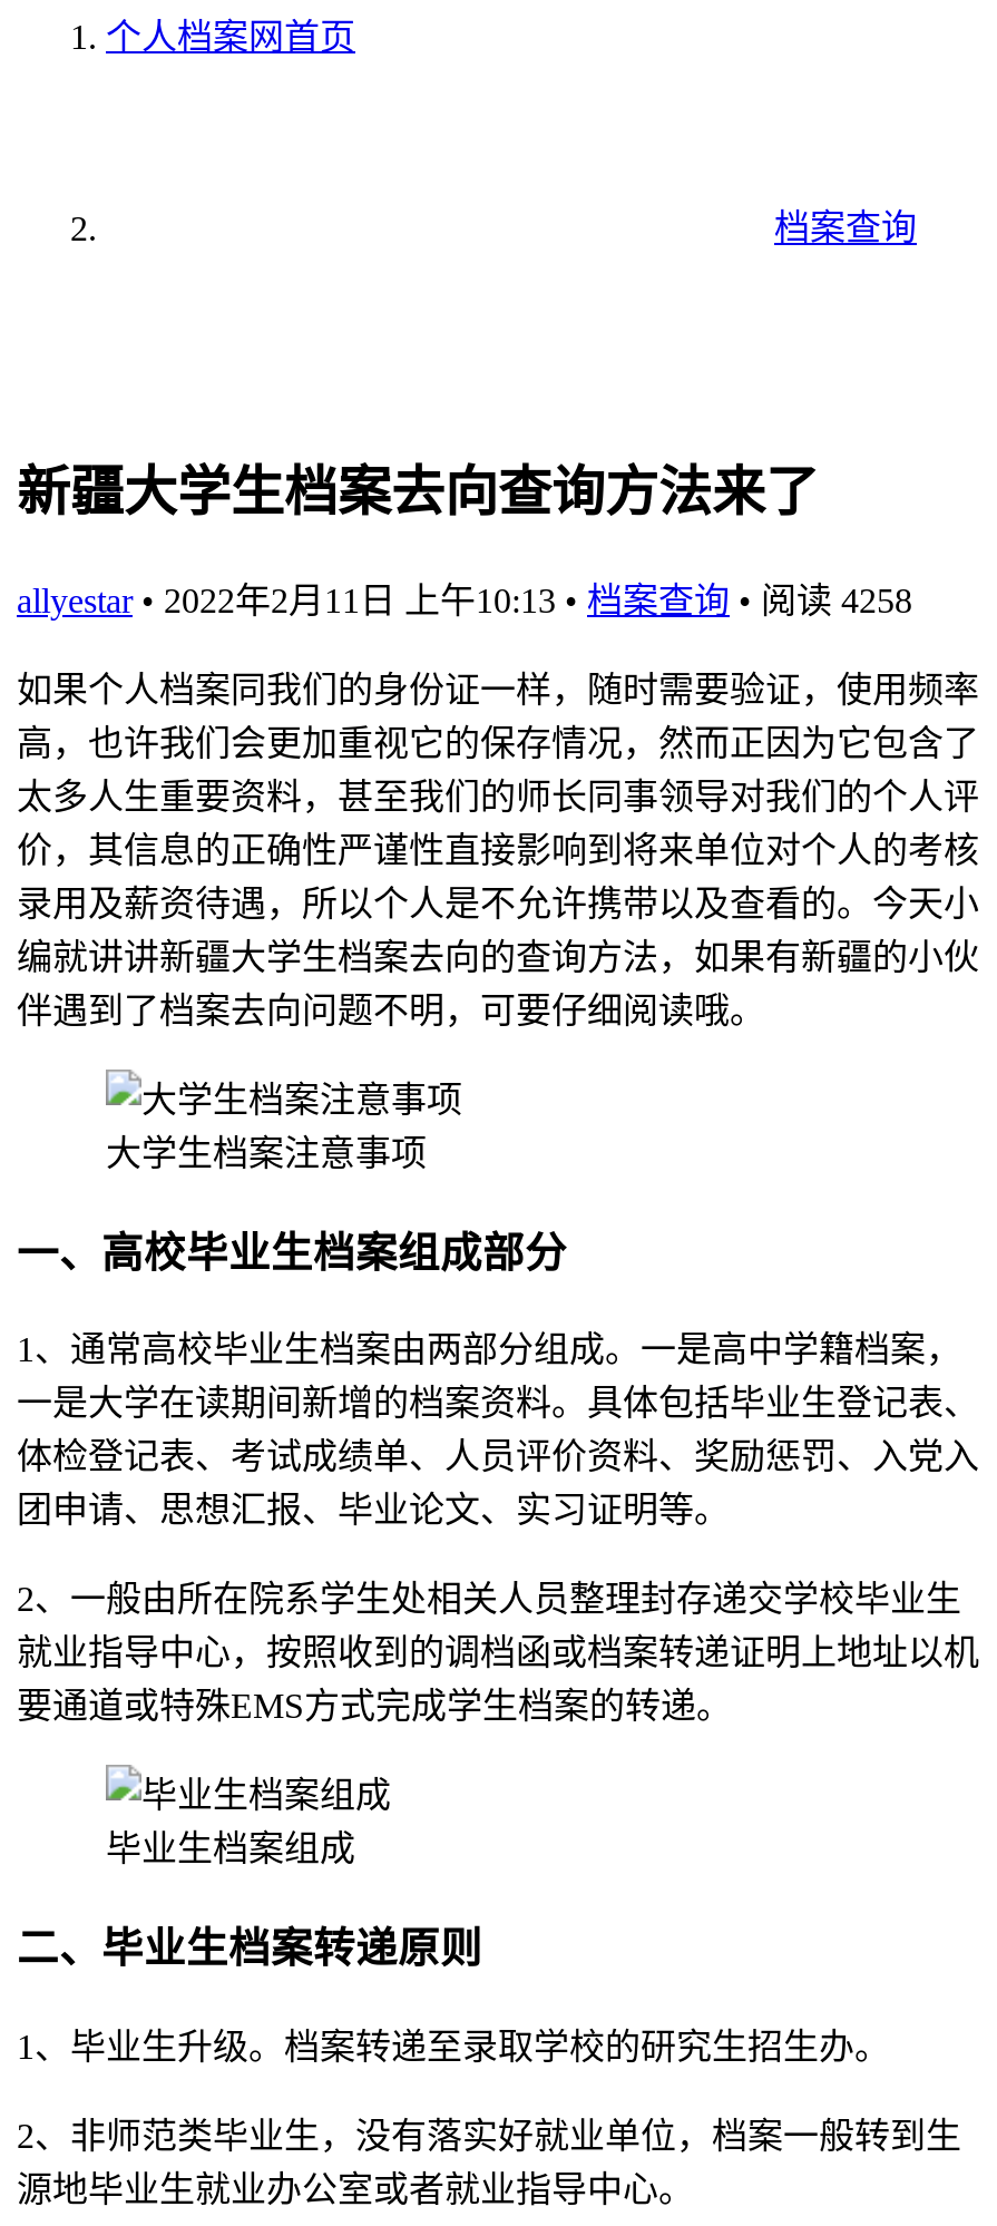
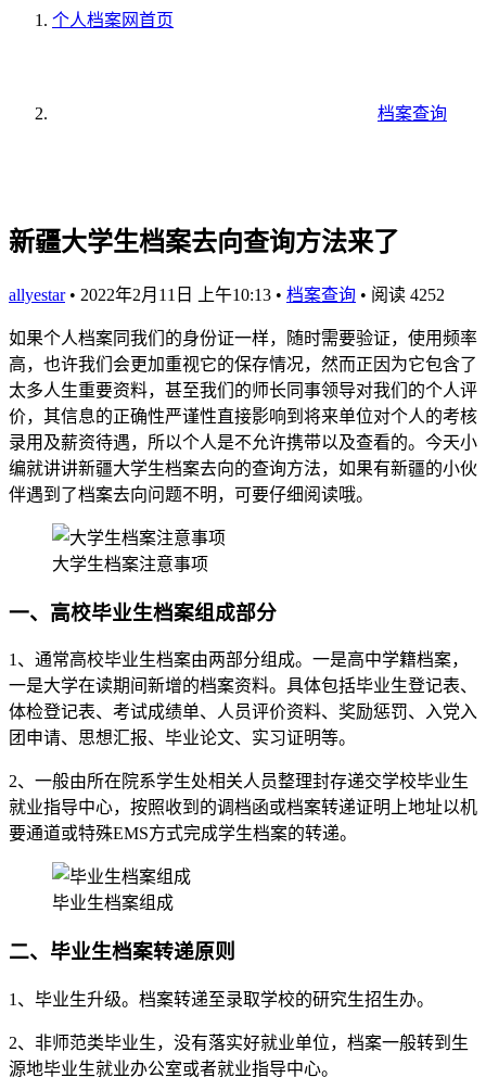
[17,581,912,619] allyestar • 2022年2月11日 上午10:13 • 档案查询 • 阅读 4258 -> [9,285,445,304] allyestar • 2022年2月11日 上午10:13 • 档案查询 • 阅读 4252

